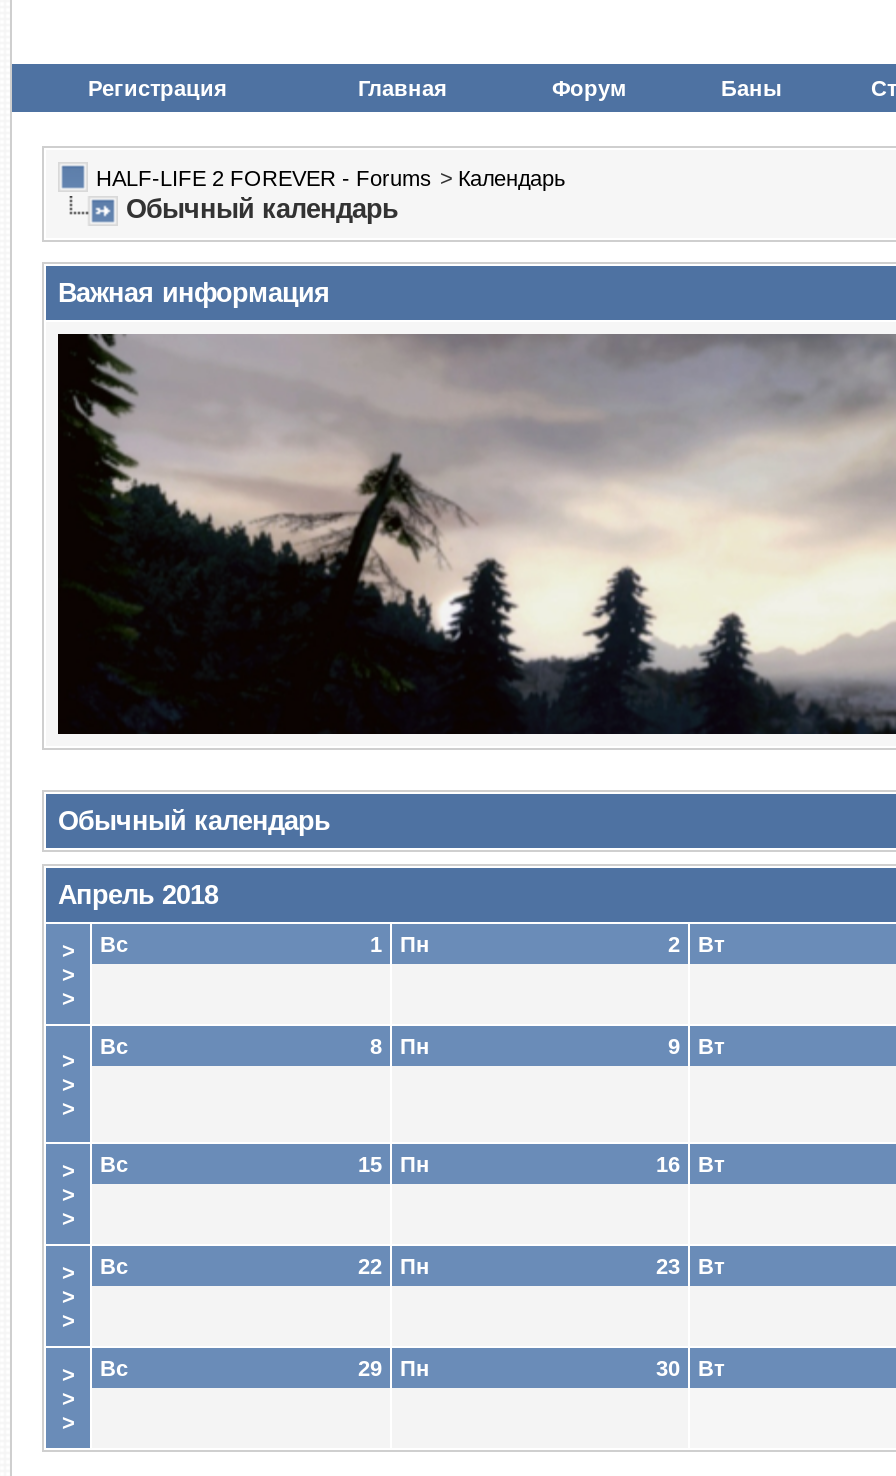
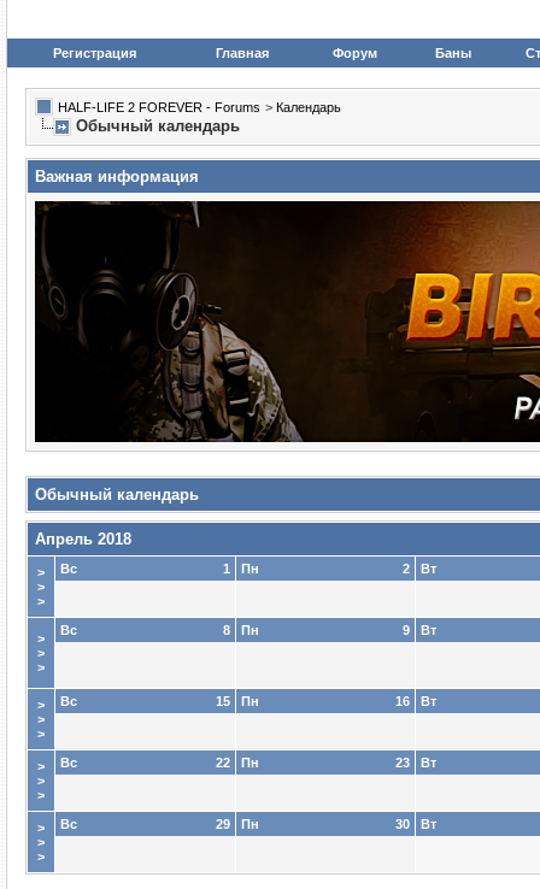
[74,332,890,734] [image] -> [43,200,536,442] [image]

